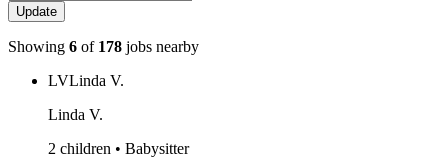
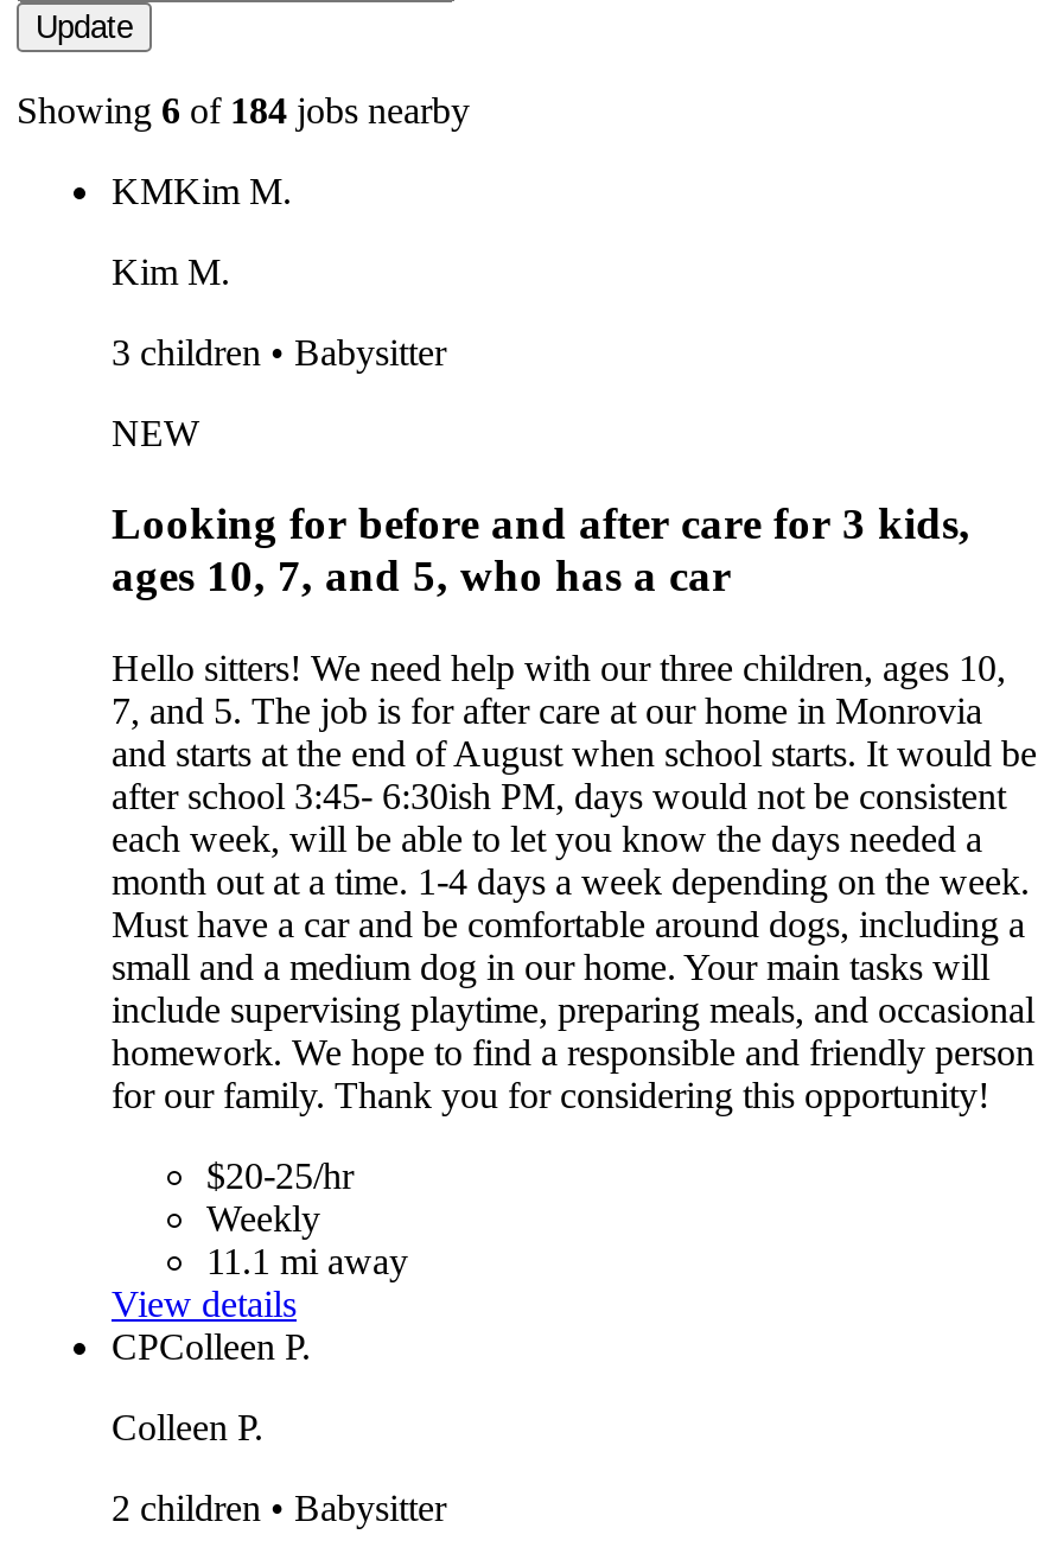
[8,38,199,123] Showing 6 of 178 jobs nearby | LVLinda V. | Linda V. -> [17,89,1037,1448] Showing 6 of 184 jobs nearby | KMKim M. | Kim M. | 3 children • Babysitter | NEW | Looking for before and after care for 3 kids, | ages 10, 7, and 5, who has a car | Hello sitters! We need help with our three children, ages 10, | 7, and 5. The job is for after care at our home in Monrovia | and starts at the end of August when school starts. It would be | after school 3:45- 6:30ish PM, days would not be consistent | each week, will be able to let you know the days needed a | month out at a time. 1-4 days a week depending on the week. | Must have a car and be comfortable around dogs, including a | small and a medium dog in our home. Your main tasks will | include supervising playtime, preparing meals, and occasional | homework. We hope to find a responsible and friendly person | for our family. Thank you for considering this opportunity! | $20-25/hr | Weekly | 11.1 mi away | View details | CPColleen P. | Colleen P.

